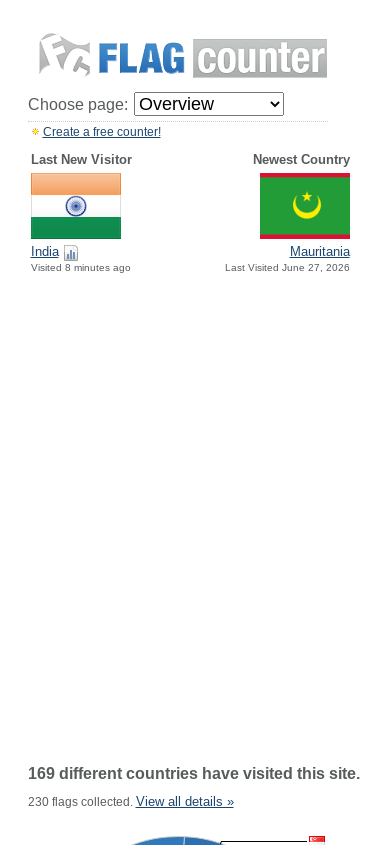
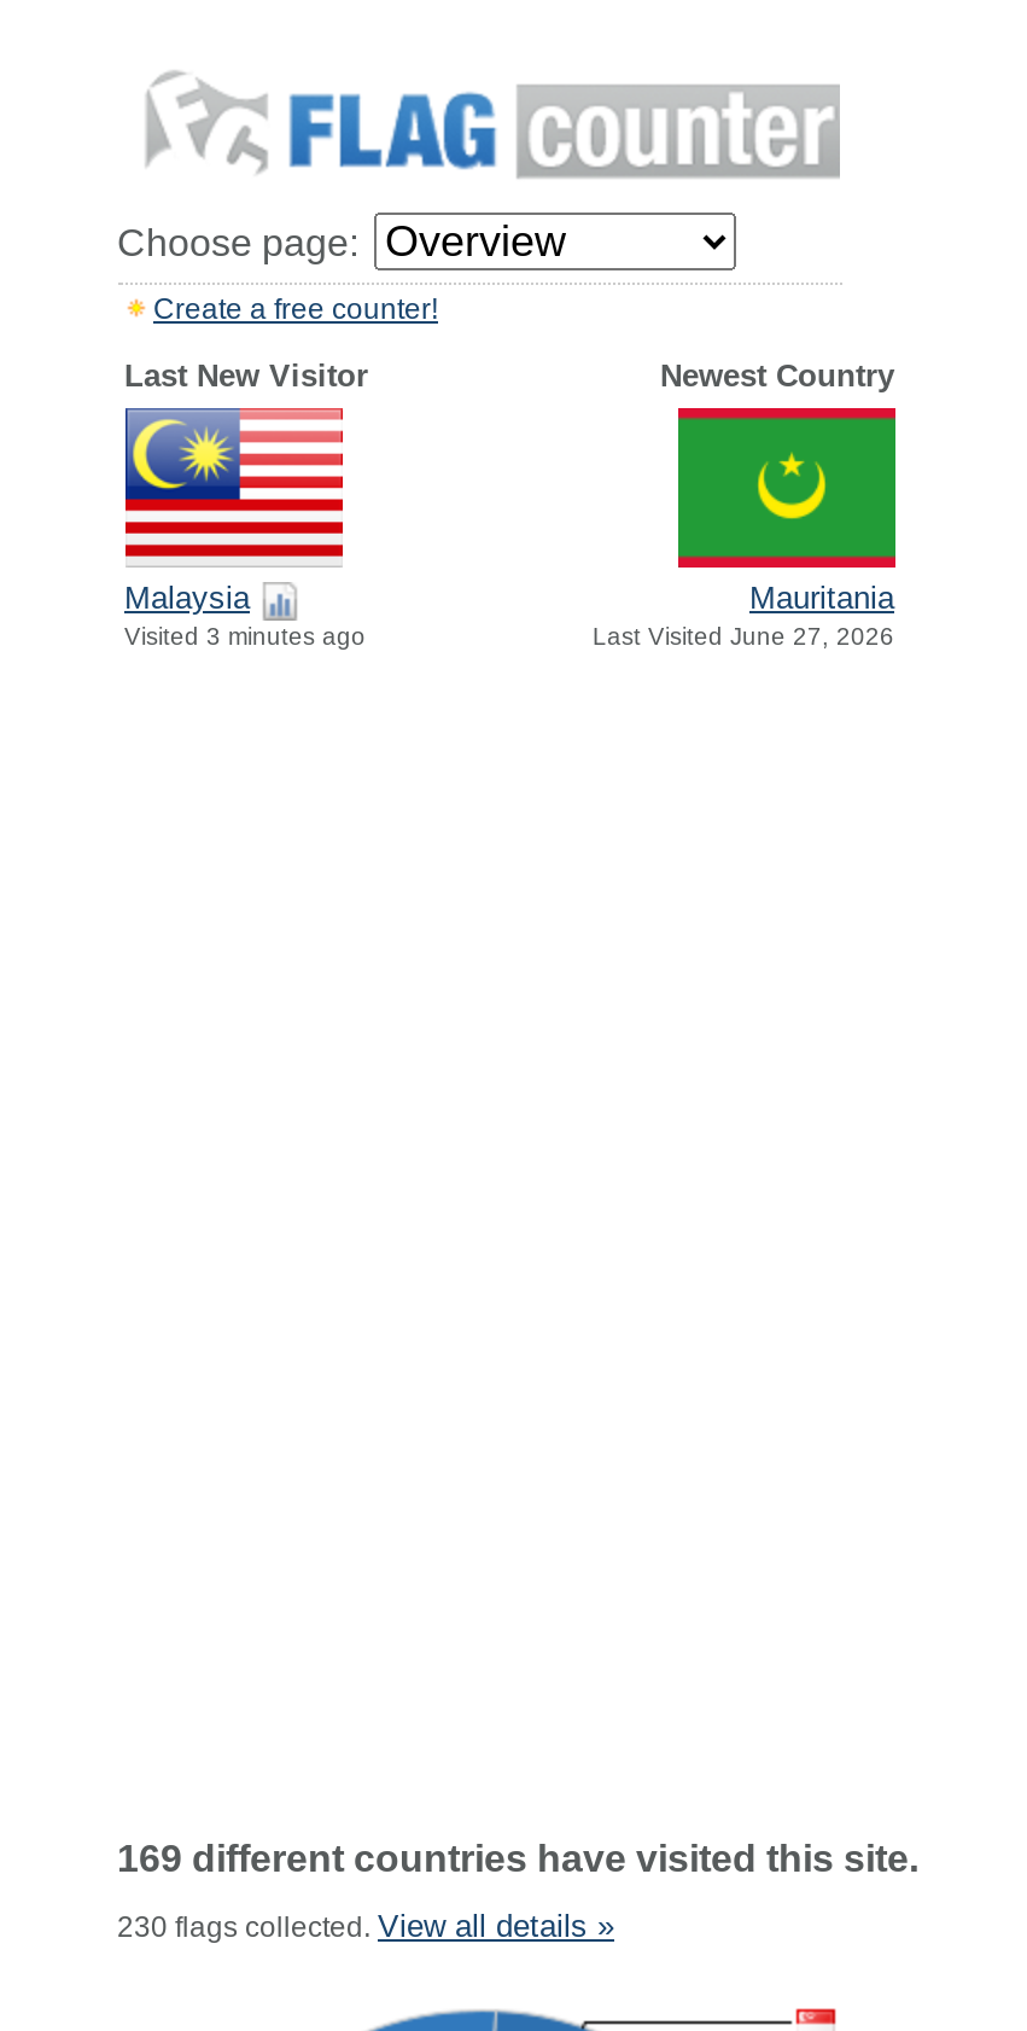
[30,172,130,273] [image] | India | Visited 8 minutes ago -> [123,406,366,650] [image] | Malaysia | Visited 3 minutes ago

